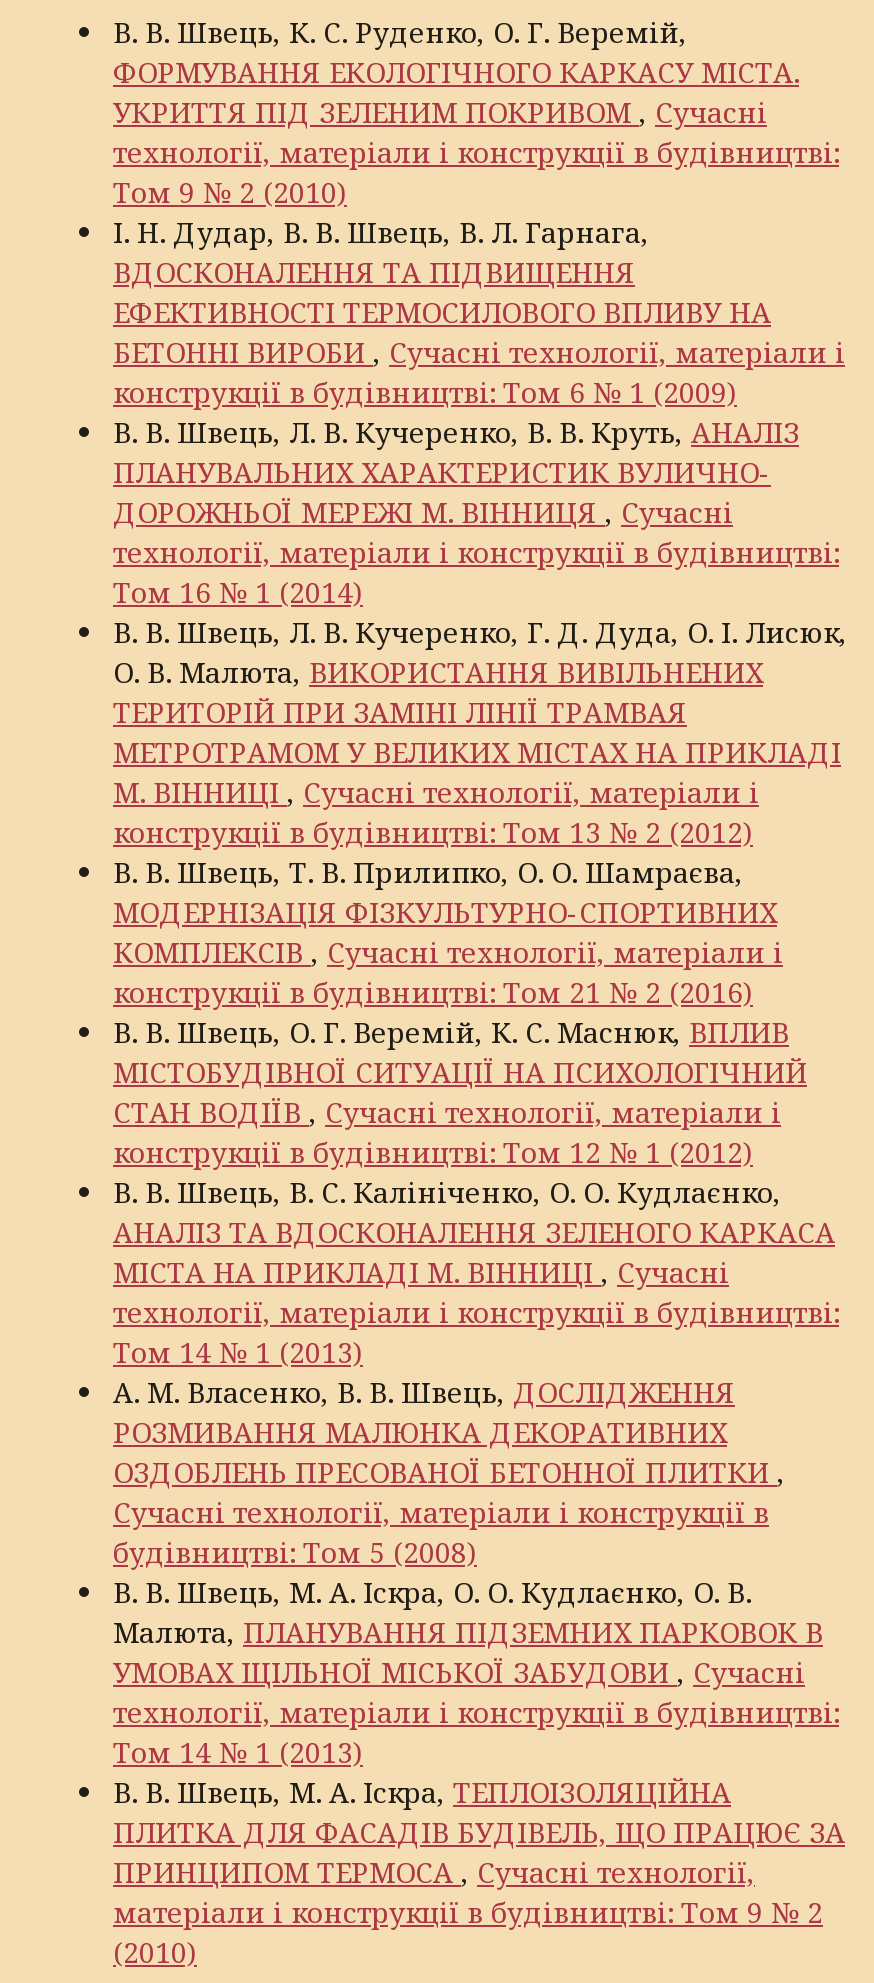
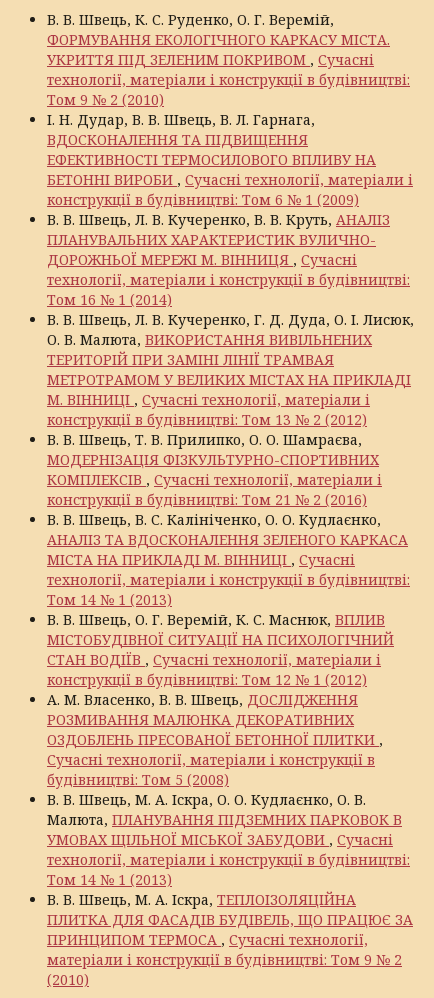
moved [113,1013,807,1171] -> [47,610,394,689]: В. В. Швець, О. Г. Веремій, К. С. Маснюк, ВПЛИВ | МІСТОБУДІВНОЇ СИТУАЦІЇ НА ПСИХОЛОГІЧНИЙ | СТАН ВОДІЇВ, Сучасні технології, матеріали і | конструкції в будівництві: Том 12 № 1 (2012)
moved [113,1173,839,1371] -> [47,510,410,609]: В. В. Швець, В. С. Калініченко, О. О. Кудлаєнко, | АНАЛІЗ ТА ВДОСКОНАЛЕННЯ ЗЕЛЕНОГО КАРКАСА | МІСТА НА ПРИКЛАДІ М. ВІННИЦІ, Сучасні | технології, матеріали і конструкції в будівництві: | Том 14 № 1 (2013)

